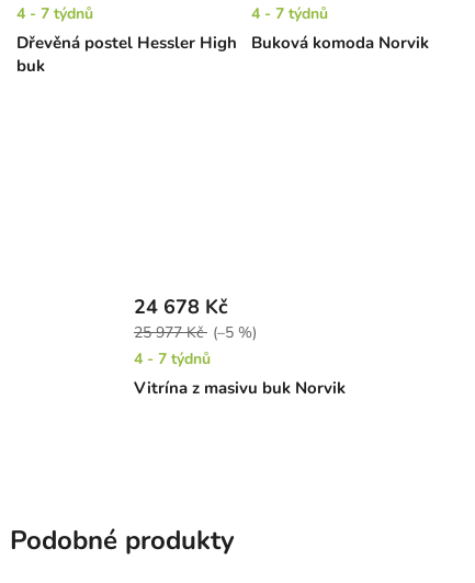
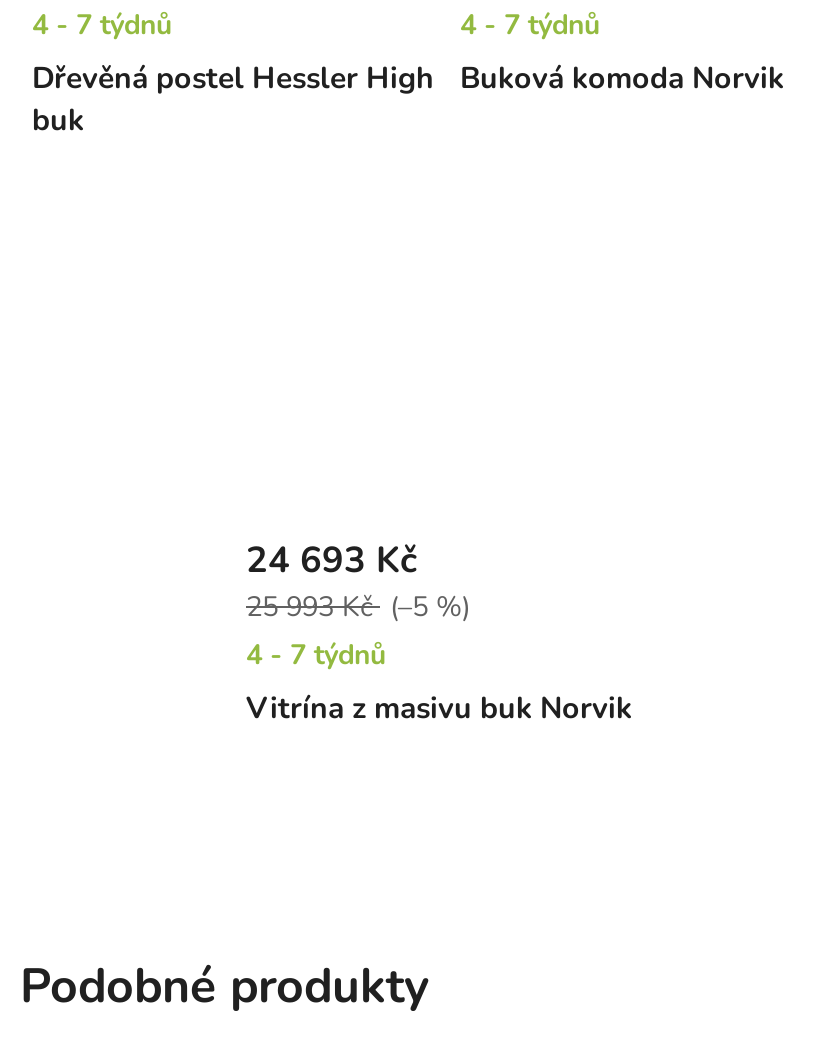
[134,294,228,320] 24 678 Kč -> [246,536,418,584] 24 693 Kč
[134,322,257,343] 25 977 Kč (–5 %) -> [246,588,470,626] 25 993 Kč (–5 %)

